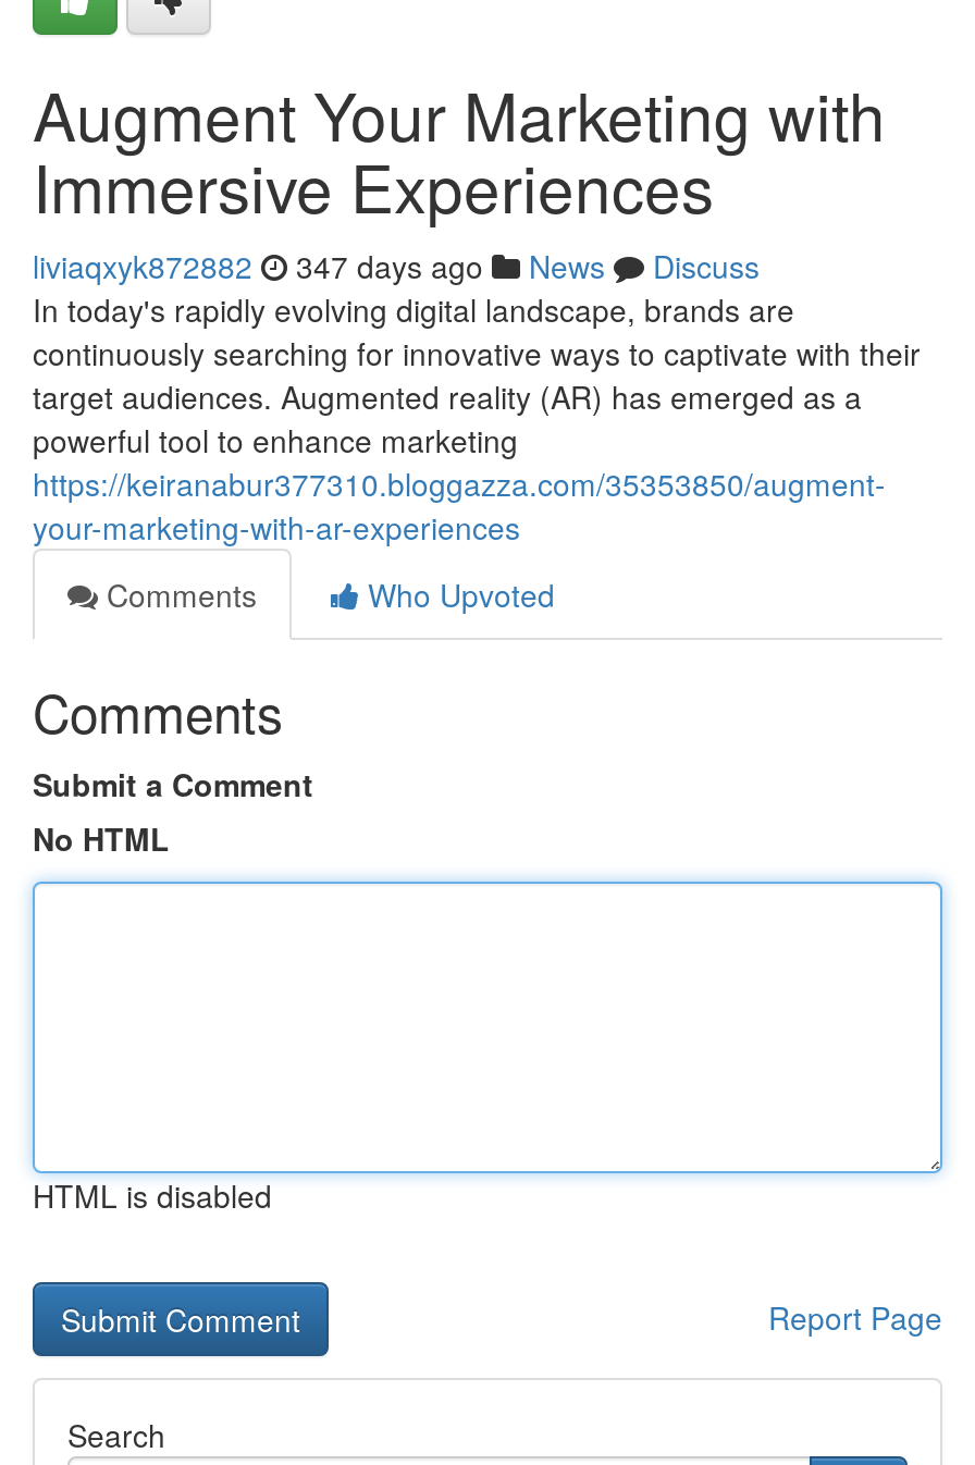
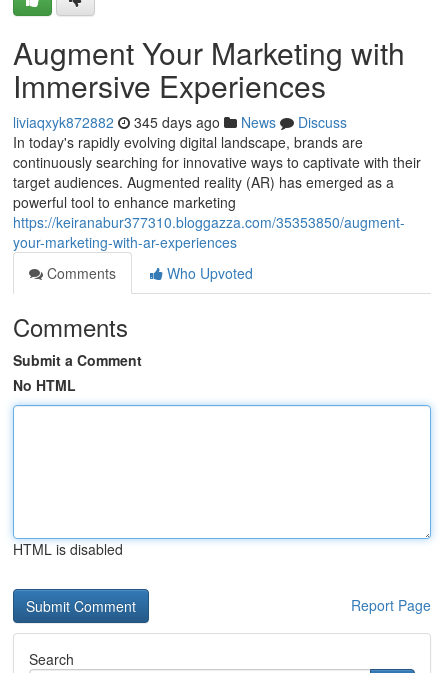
[33,244,760,287] liviaqxyk872882 347 days ago News Discuss -> [13,112,347,132] liviaqxyk872882 345 days ago News Discuss

